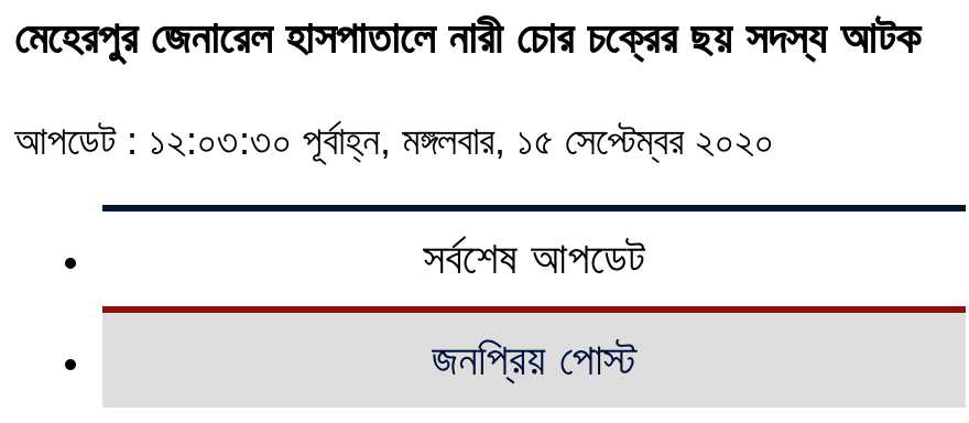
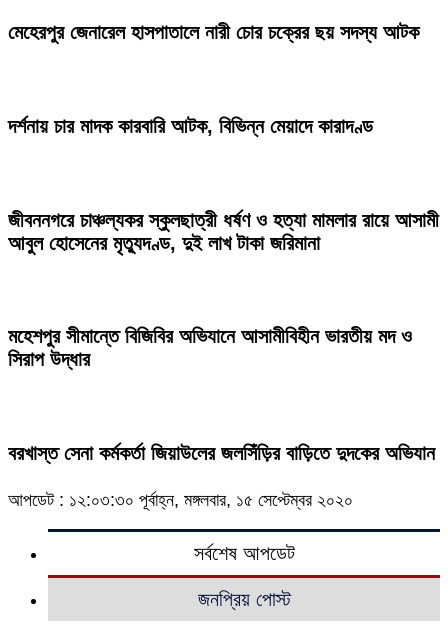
none -> [8,115,373,137] দর্শনায় চার মাদক কারবারি আটক, বিভিন্ন মেয়াদে কারাদণ্ড
none -> [8,209,439,254] জীবননগরে চাঞ্চল্যকর স্কুলছাত্রী ধর্ষণ ও হত্যা মামলার রায়ে আসামী | আবুল হোসেনের মৃত্যুদণ্ড, দুই লাখ টাকা জরিমানা
none -> [8,325,412,370] মহেশপুর সীমান্তে বিজিবির অভিযানে আসামীবিহীন ভারতীয় মদ ও | সিরাপ উদ্ধার
none -> [8,442,435,464] বরখাস্ত সেনা কর্মকর্তা জিয়াউলের জলসিঁড়ির বাড়িতে দুদকের অভিযান

